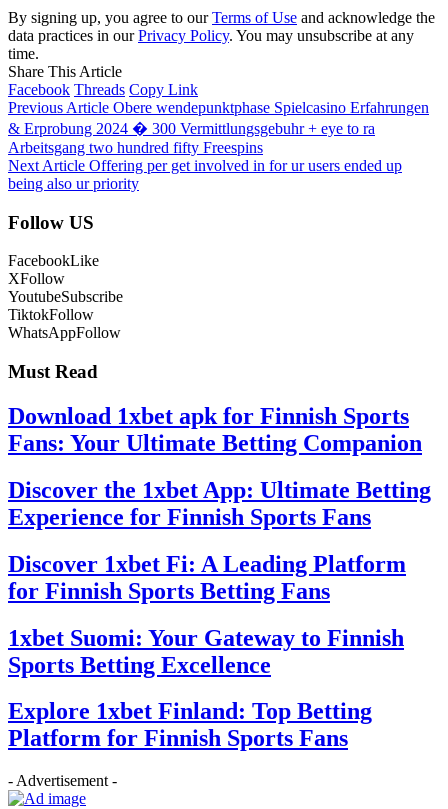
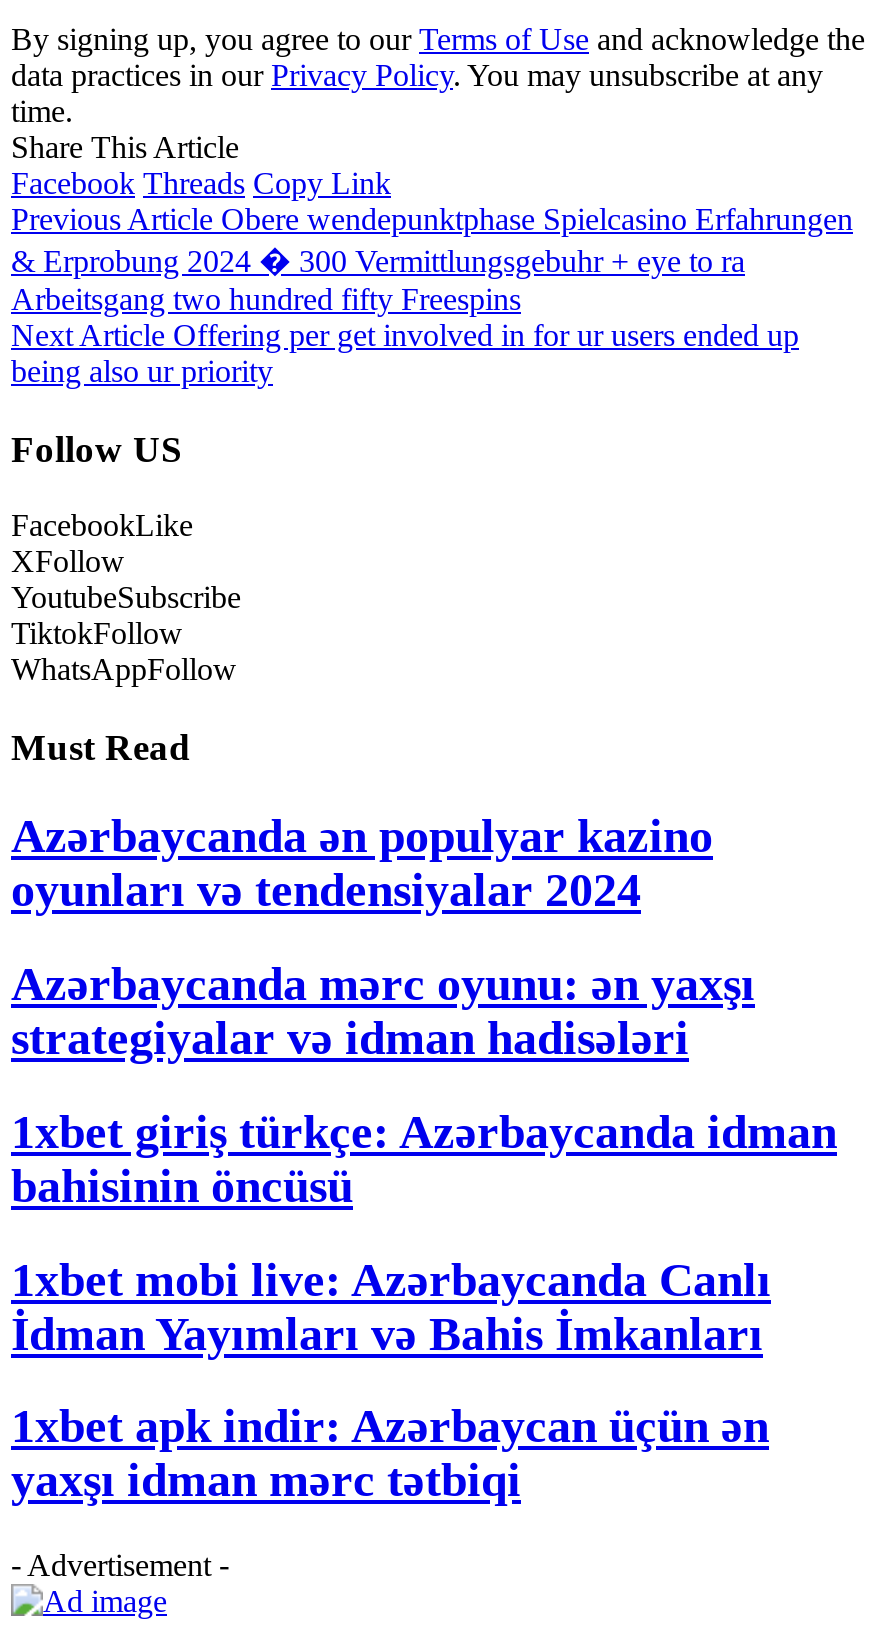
[8,403,422,456] Download 1xbet apk for Finnish Sports | Fans: Your Ultimate Betting Companion -> [11,810,713,916] Azərbaycanda ən populyar kazino | oyunları və tendensiyalar 2024
[8,477,431,530] Discover the 1xbet App: Ultimate Betting | Experience for Finnish Sports Fans -> [11,958,755,1064] Azərbaycanda mərc oyunu: ən yaxşı | strategiyalar və idman hadisələri
[8,551,406,604] Discover 1xbet Fi: A Leading Platform | for Finnish Sports Betting Fans -> [11,1105,837,1211] 1xbet giriş türkçe: Azərbaycanda idman | bahisinin öncüsü
[8,625,404,678] 1xbet Suomi: Your Gateway to Finnish | Sports Betting Excellence -> [11,1253,771,1359] 1xbet mobi live: Azərbaycanda Canlı | İdman Yayımları və Bahis İmkanları
[8,698,372,751] Explore 1xbet Finland: Top Betting | Platform for Finnish Sports Fans -> [11,1401,769,1507] 1xbet apk indir: Azərbaycan üçün ən | yaxşı idman mərc tətbiqi

